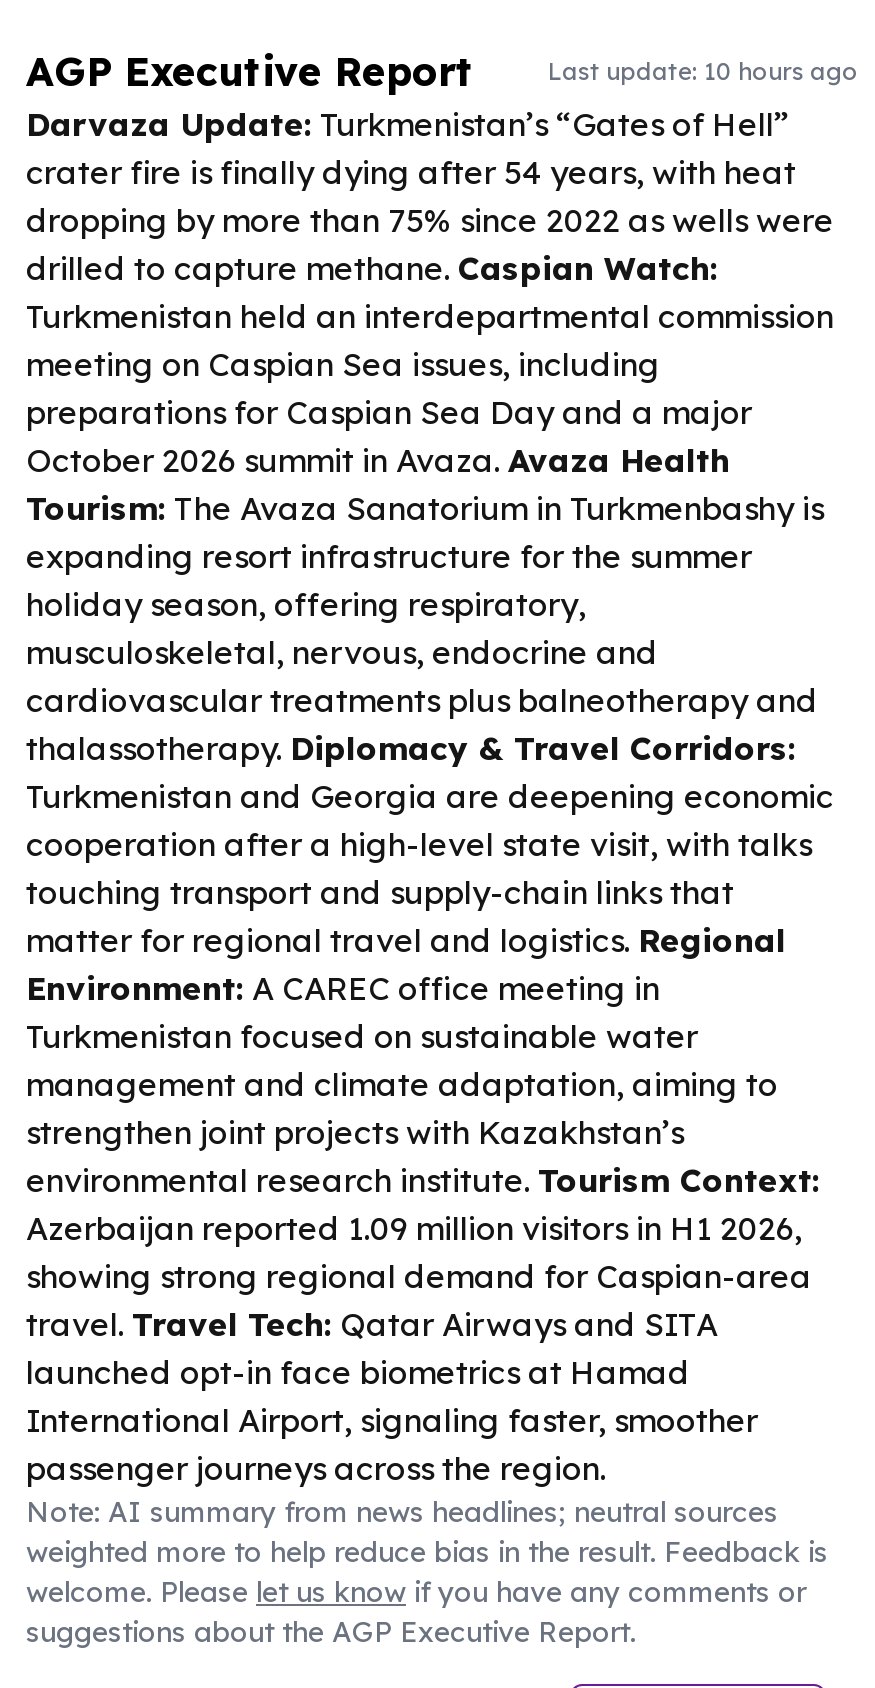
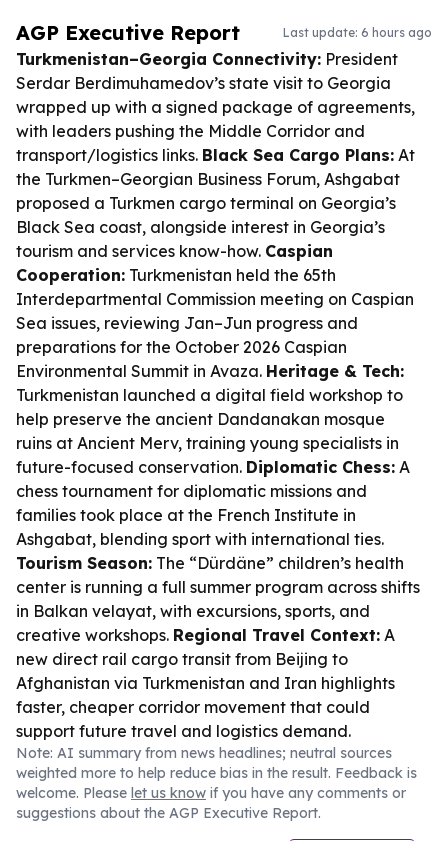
[26,56,858,1488] Last update: 10 hours ago | Darvaza Update: Turkmenistan’s “Gates of Hell” | crater fire is finally dying after 54 years, with heat | dropping by more than 75% since 2022 as wells were | drilled to capture methane. Caspian Watch: | Turkmenistan held an interdepartmental commission | meeting on Caspian Sea issues, including | preparations for Caspian Sea Day and a major | October 2026 summit in Avaza. Avaza Health | Tourism: The Avaza Sanatorium in Turkmenbashy is | expanding resort infrastructure for the summer | holiday season, offering respiratory, | musculoskeletal, nervous, endocrine and | cardiovascular treatments plus balneotherapy and | thalassotherapy. Diplomacy & Travel Corridors: | Turkmenistan and Georgia are deepening economic | cooperation after a high-level state visit, with talks | touching transport and supply-chain links that | matter for regional travel and logistics. Regional | Environment: A CAREC office meeting in | Turkmenistan focused on sustainable water | management and climate adaptation, aiming to | strengthen joint projects with Kazakhstan’s | environmental research institute. Tourism Context: | Azerbaijan reported 1.09 million visitors in H1 2026, | showing strong regional demand for Caspian-area | travel. Travel Tech: Qatar Airways and SITA | launched opt-in face biometrics at Hamad | International Airport, signaling faster, smoother | passenger journeys across the region. -> [16,25,432,741] Last update: 6 hours ago | Turkmenistan–Georgia Connectivity: President | Serdar Berdimuhamedov’s state visit to Georgia | wrapped up with a signed package of agreements, | with leaders pushing the Middle Corridor and | transport/logistics links. Black Sea Cargo Plans: At | the Turkmen–Georgian Business Forum, Ashgabat | proposed a Turkmen cargo terminal on Georgia’s | Black Sea coast, alongside interest in Georgia’s | tourism and services know-how. Caspian | Cooperation: Turkmenistan held the 65th | Interdepartmental Commission meeting on Caspian | Sea issues, reviewing Jan–Jun progress and | preparations for the October 2026 Caspian | Environmental Summit in Avaza. Heritage & Tech: | Turkmenistan launched a digital field workshop to | help preserve the ancient Dandanakan mosque | ruins at Ancient Merv, training young specialists in | future-focused conservation. Diplomatic Chess: A | chess tournament for diplomatic missions and | families took place at the French Institute in | Ashgabat, blending sport with international ties. | Tourism Season: The “Dürdäne” children’s health | center is running a full summer program across shifts | in Balkan velayat, with excursions, sports, and | creative workshops. Regional Travel Context: A | new direct rail cargo transit from Beijing to | Afghanistan via Turkmenistan and Iran highlights | faster, cheaper corridor movement that could | support future travel and logistics demand.

